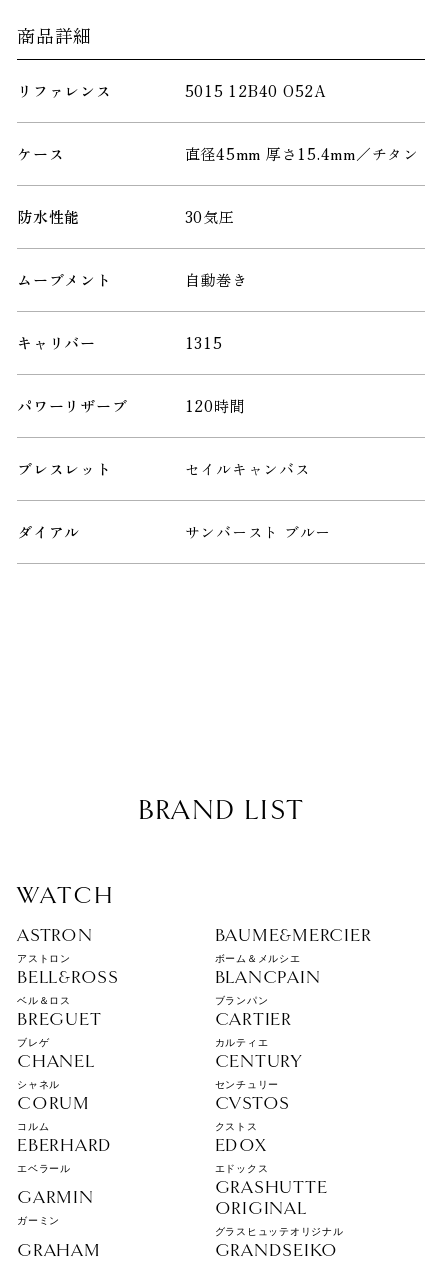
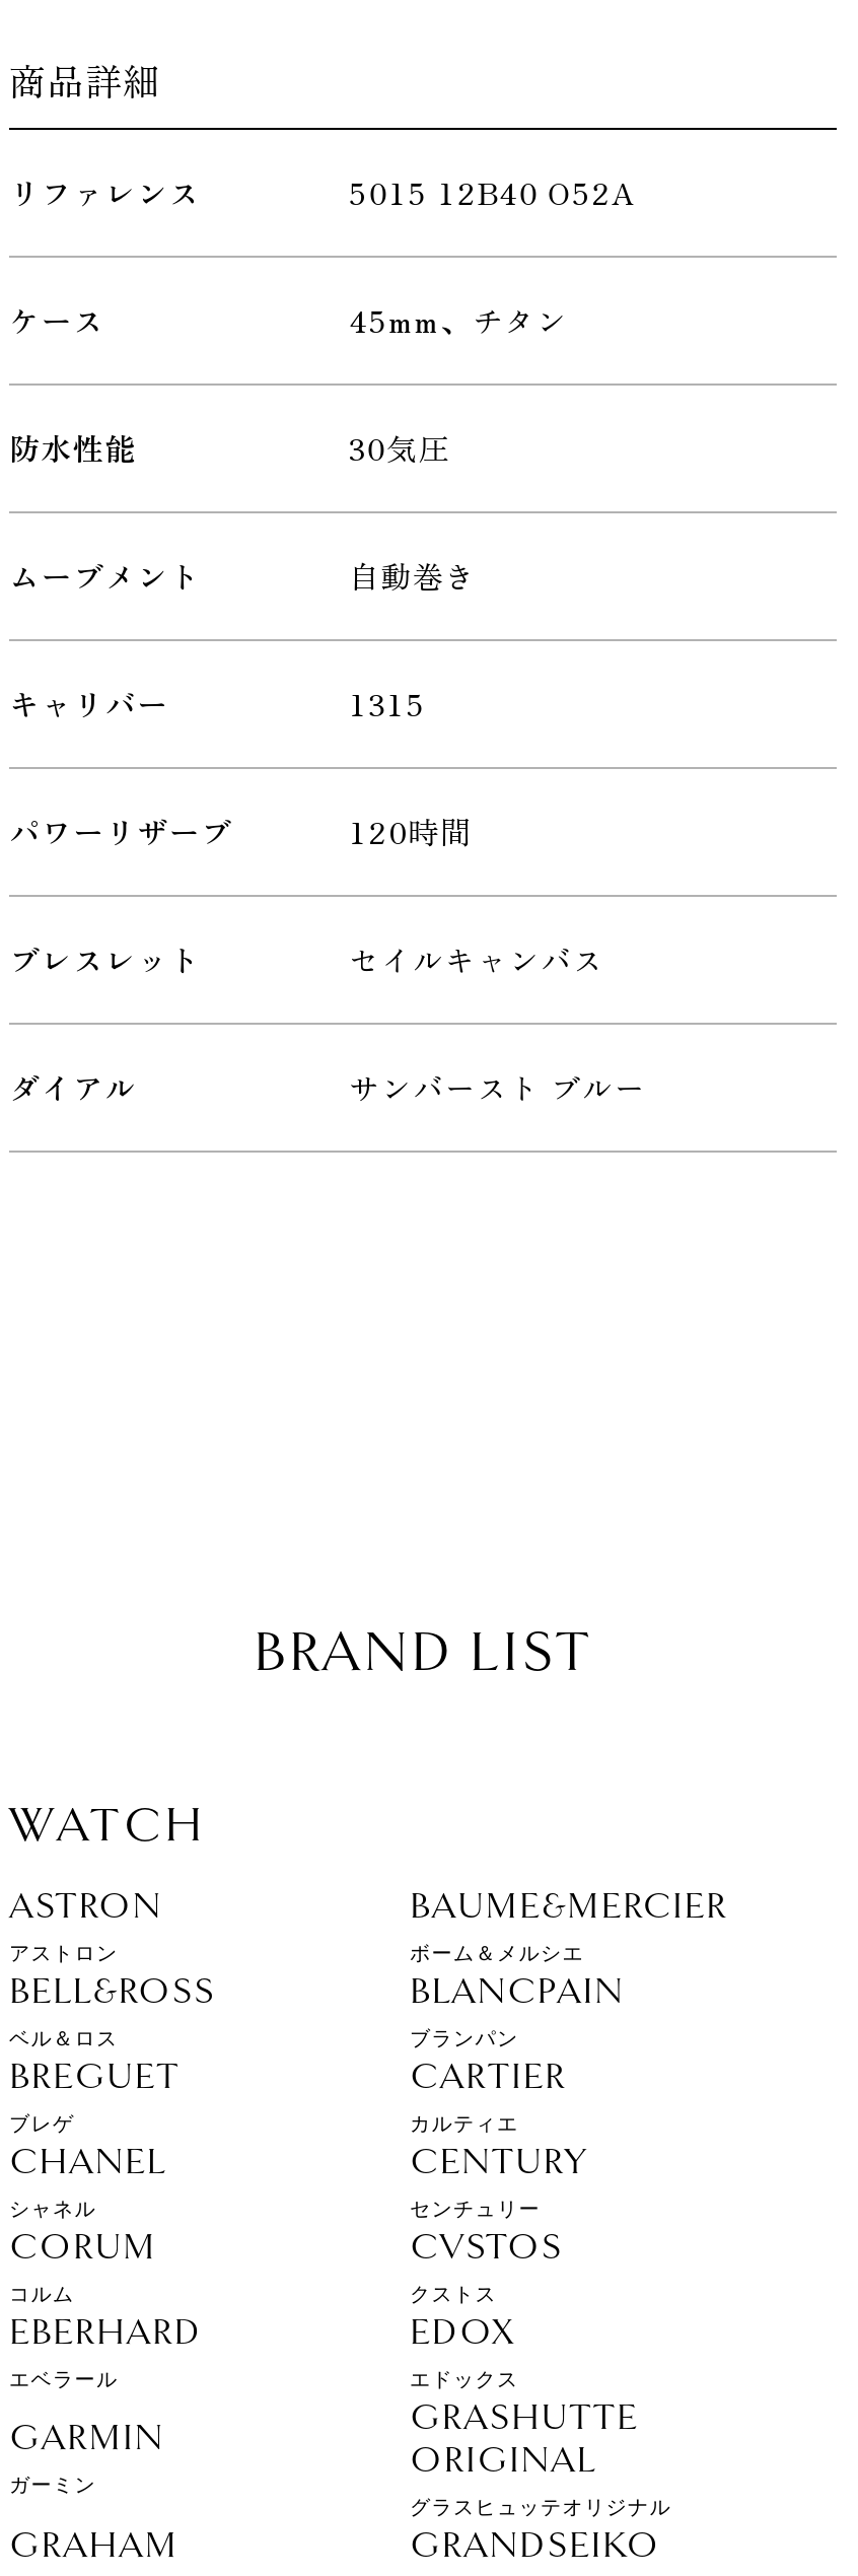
[184,143,419,164] 直径45mm 厚さ15.4mm／チタン -> [349,297,568,340] 45mm、チタン

